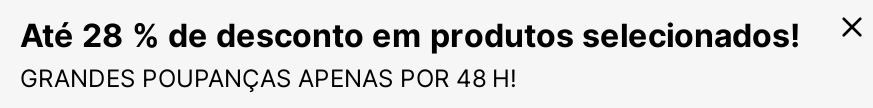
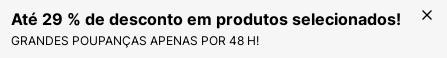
[20,15,800,55] Até 28 % de desconto em produtos selecionados! -> [11,9,401,29] Até 29 % de desconto em produtos selecionados!

